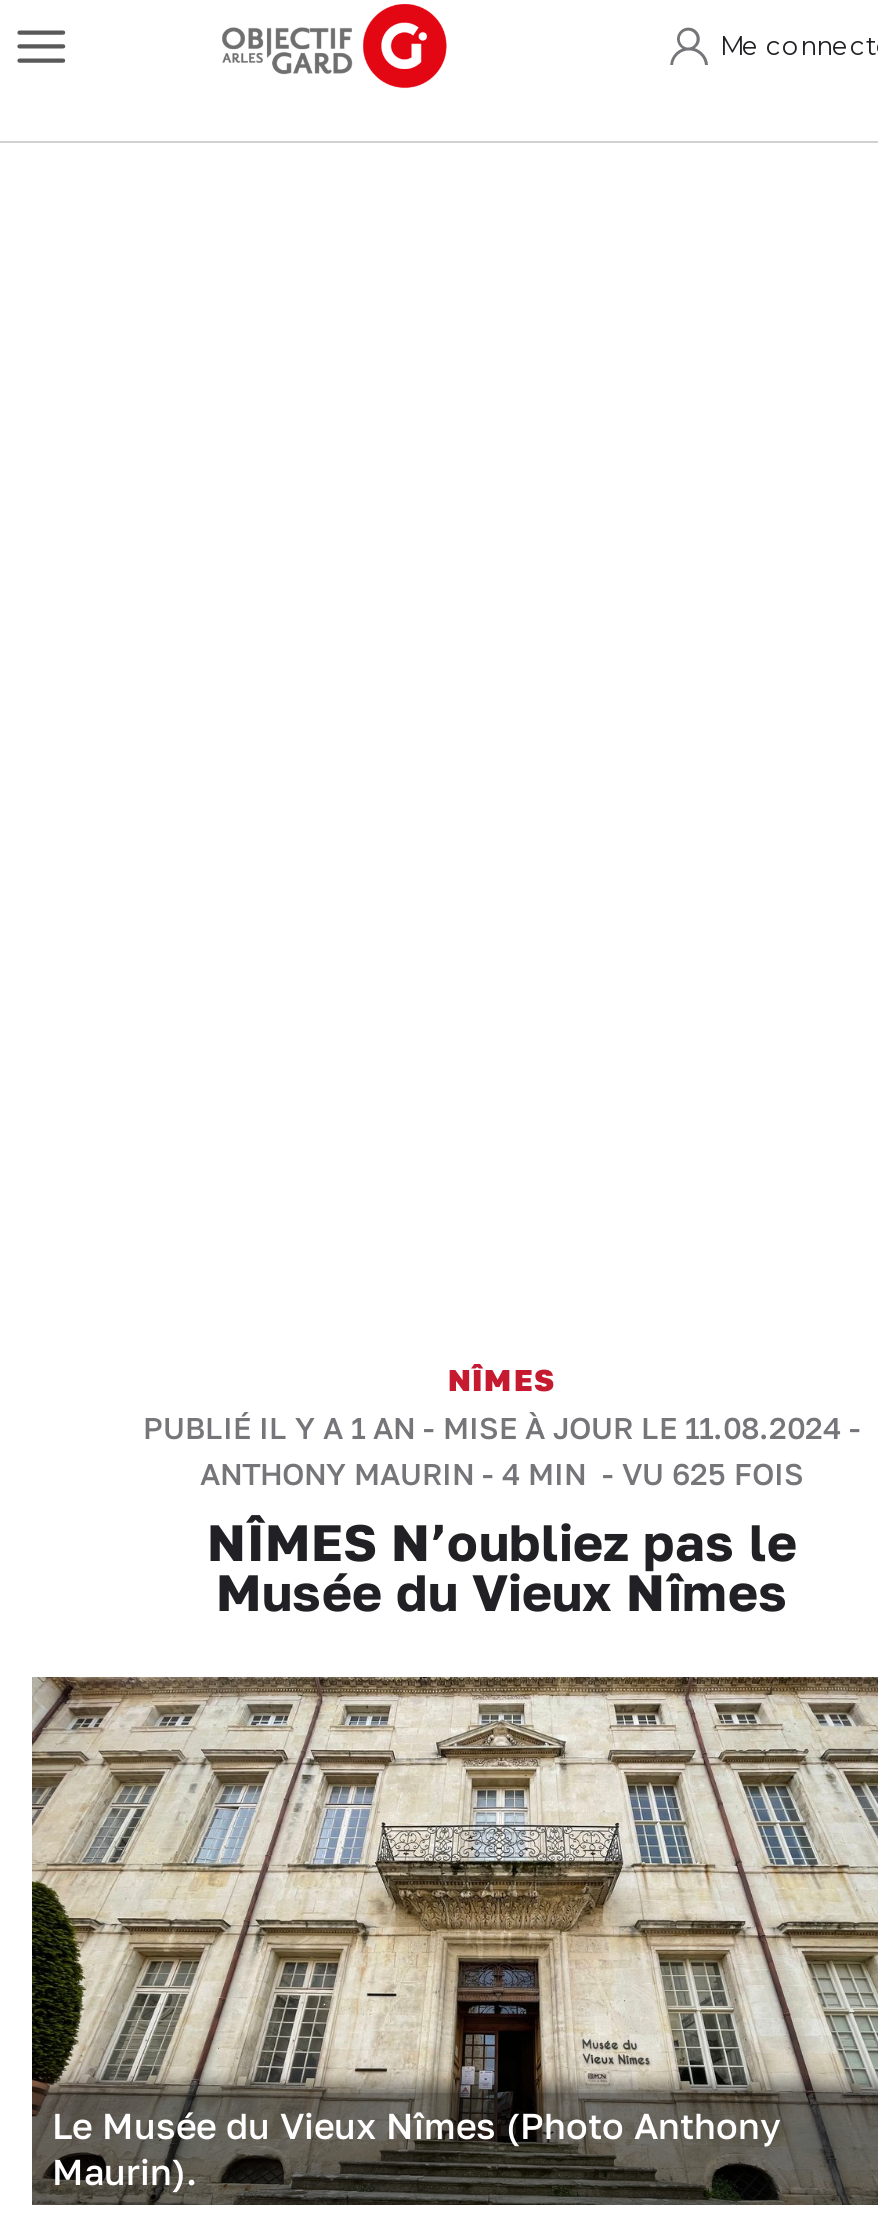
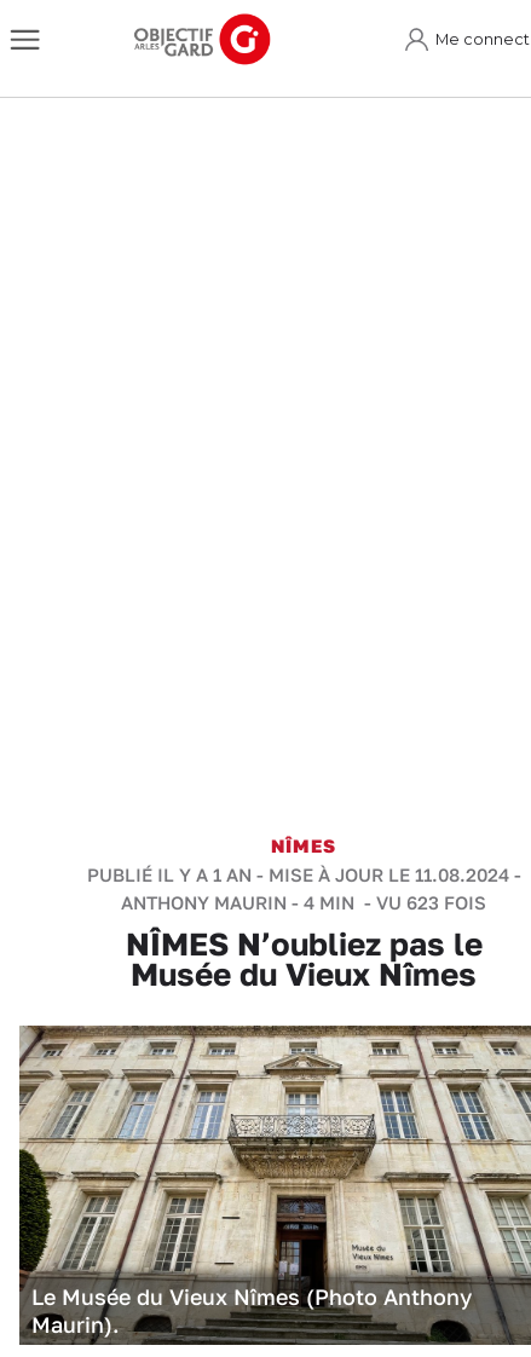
[200,1455,804,1491] ANTHONY MAURIN - 4 MIN - VU 625 FOIS -> [121,891,486,913] ANTHONY MAURIN - 4 MIN - VU 623 FOIS

